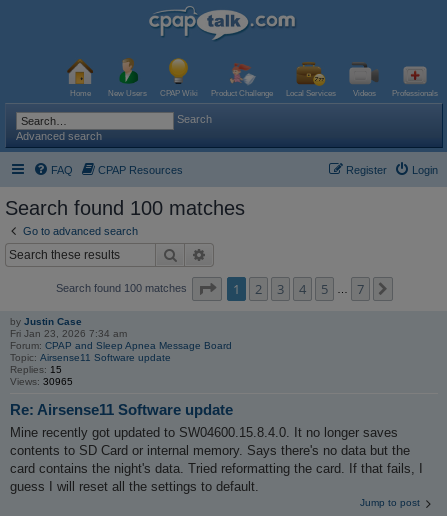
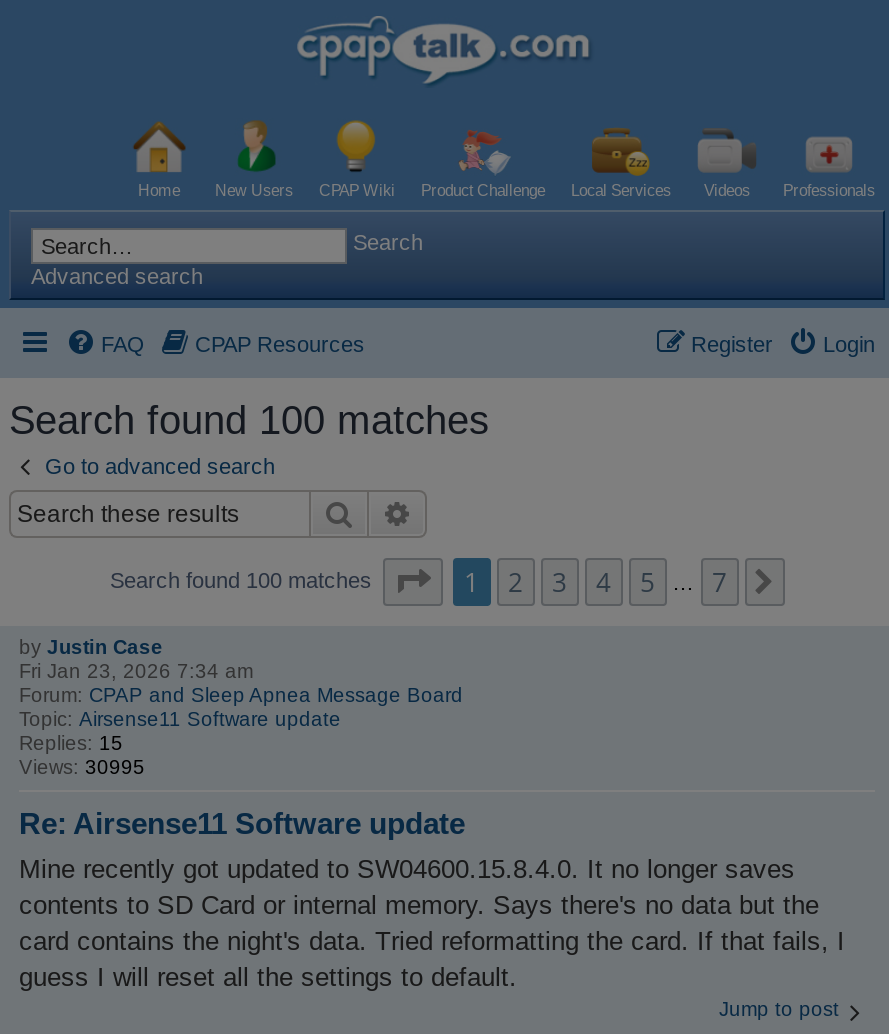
[10,376,73,387] Views: 30965 -> [19,756,145,778] Views: 30995

